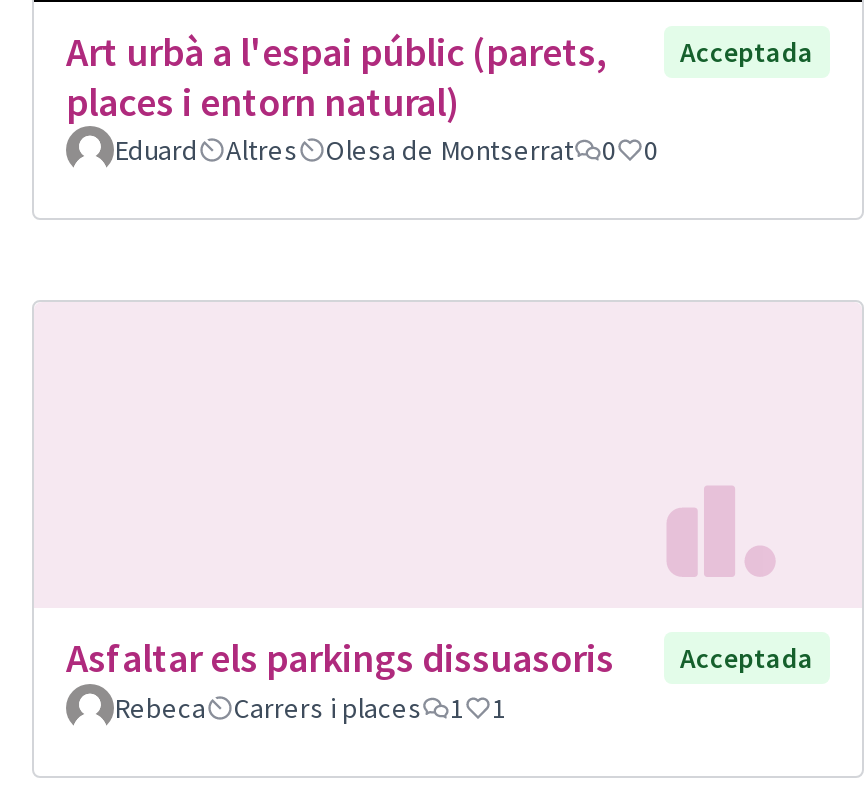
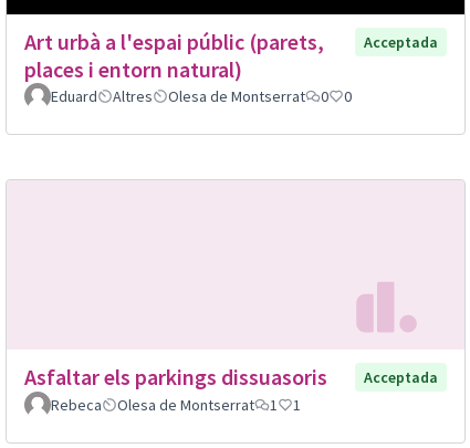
[234,690,422,726] Carrers i places -> [117,395,254,415] Olesa de Montserrat

